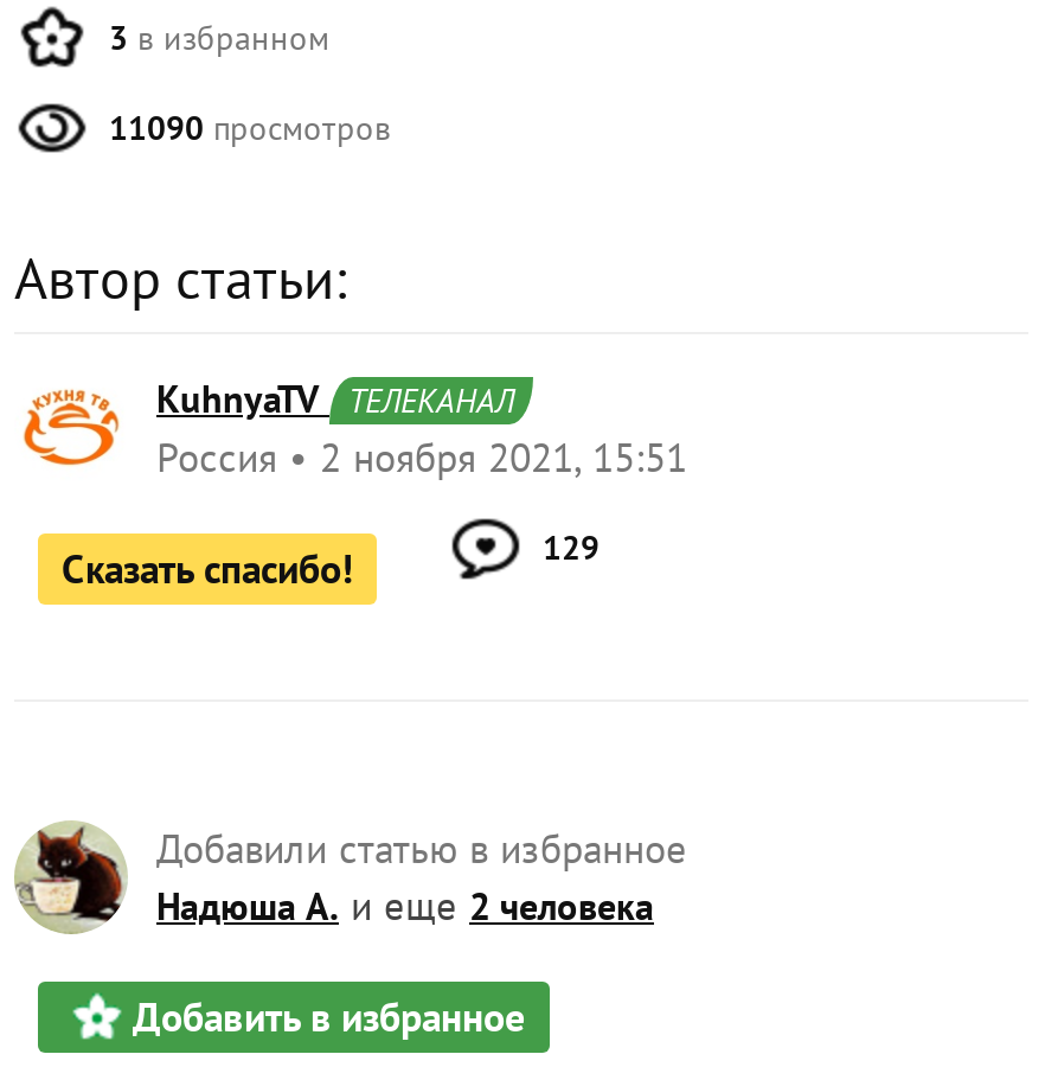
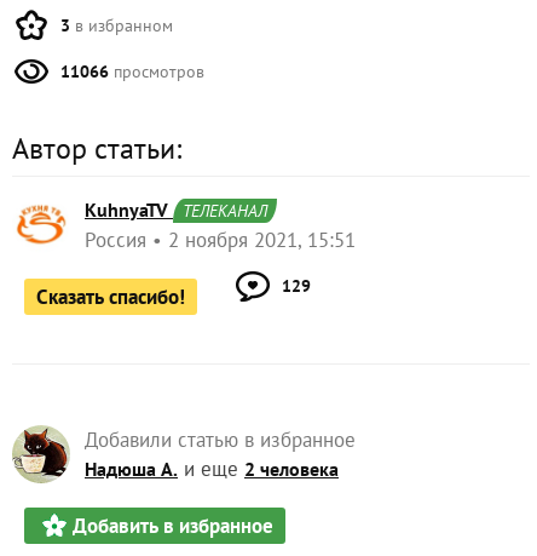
[109,106,391,148] 11090 просмотров -> [60,60,204,82] 11066 просмотров

